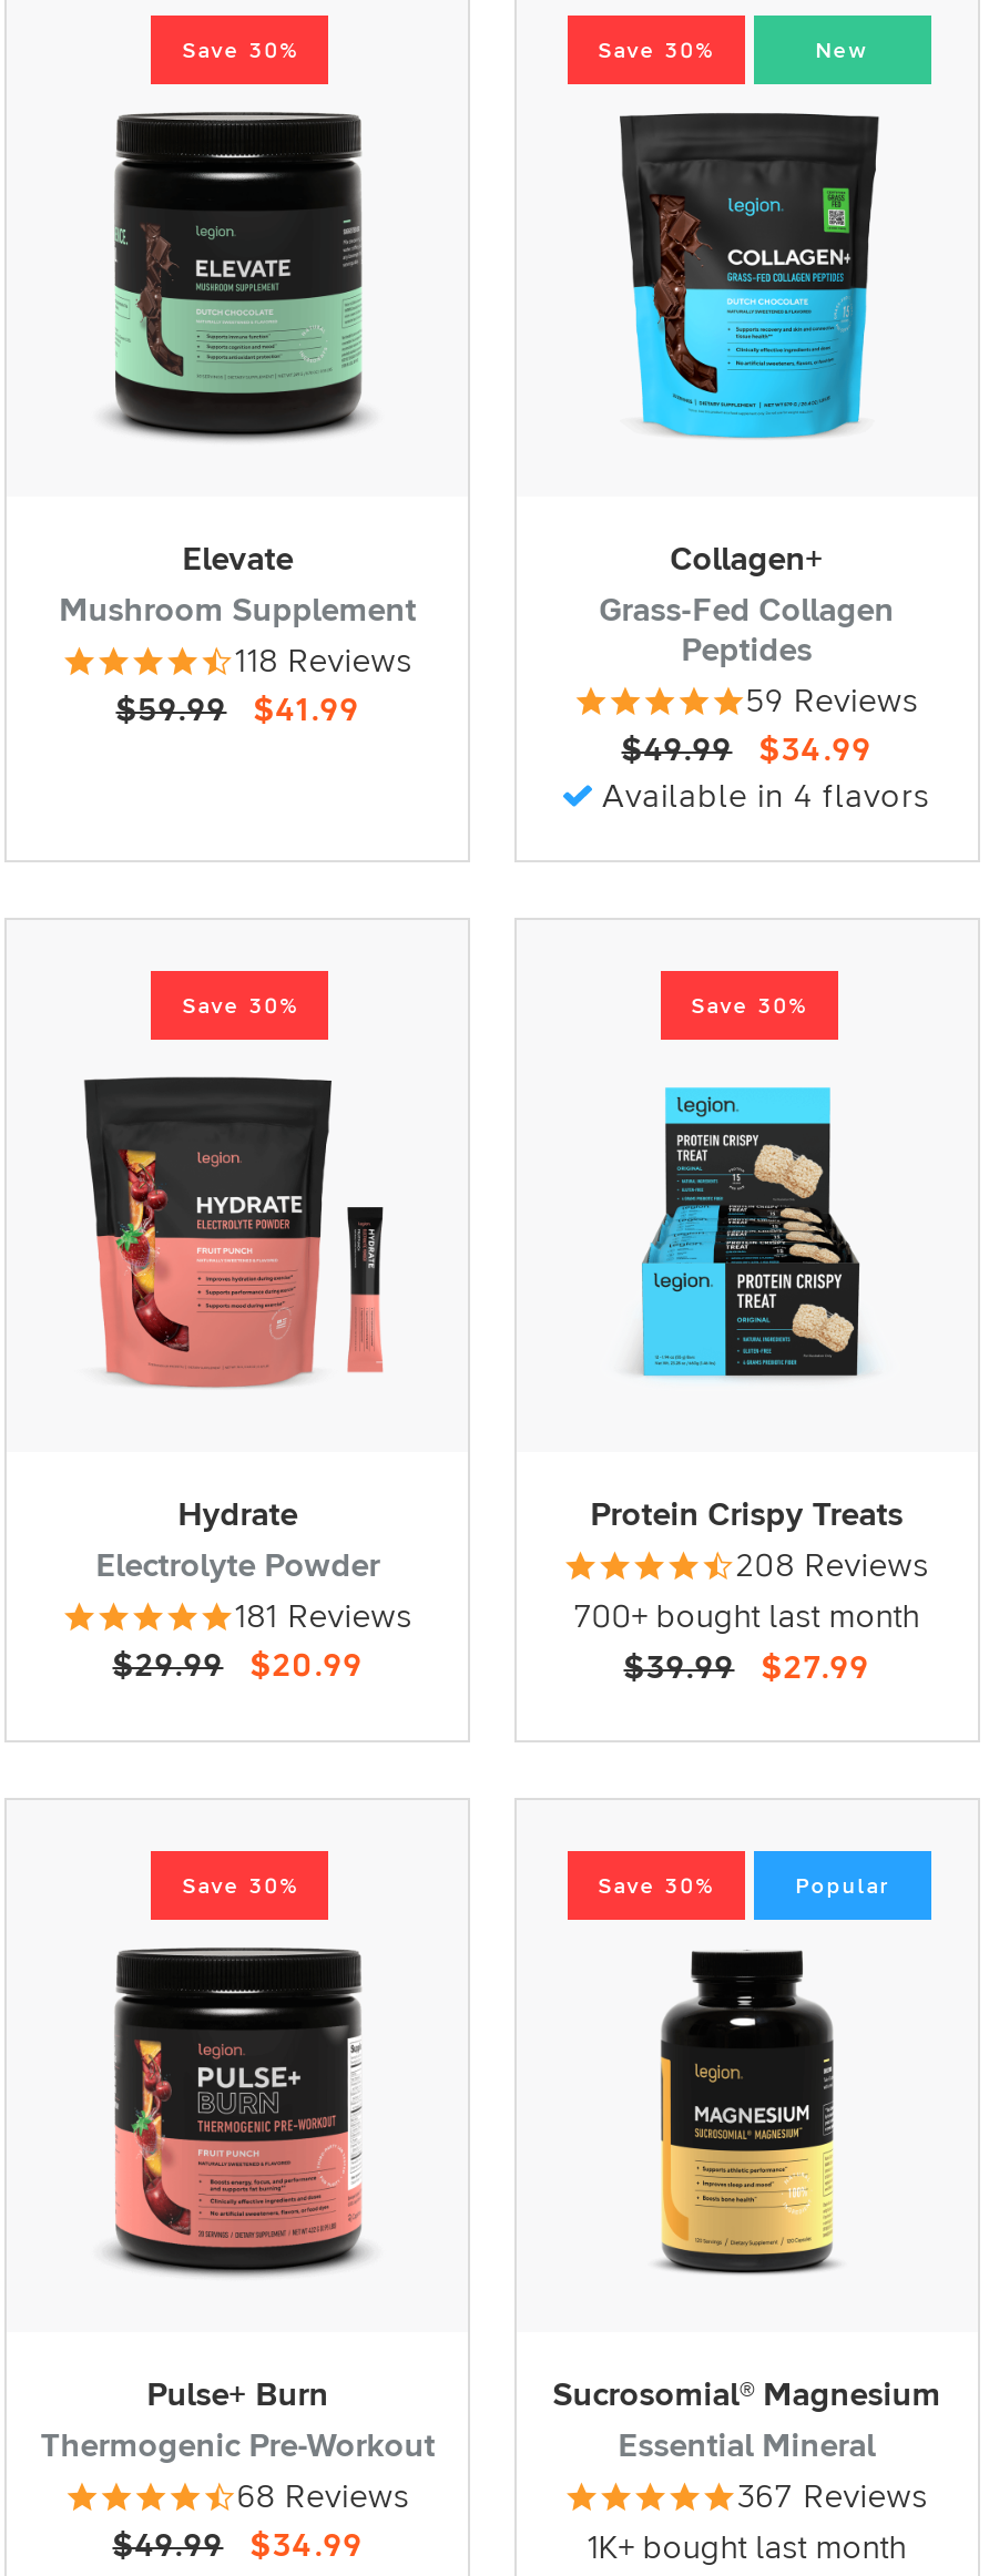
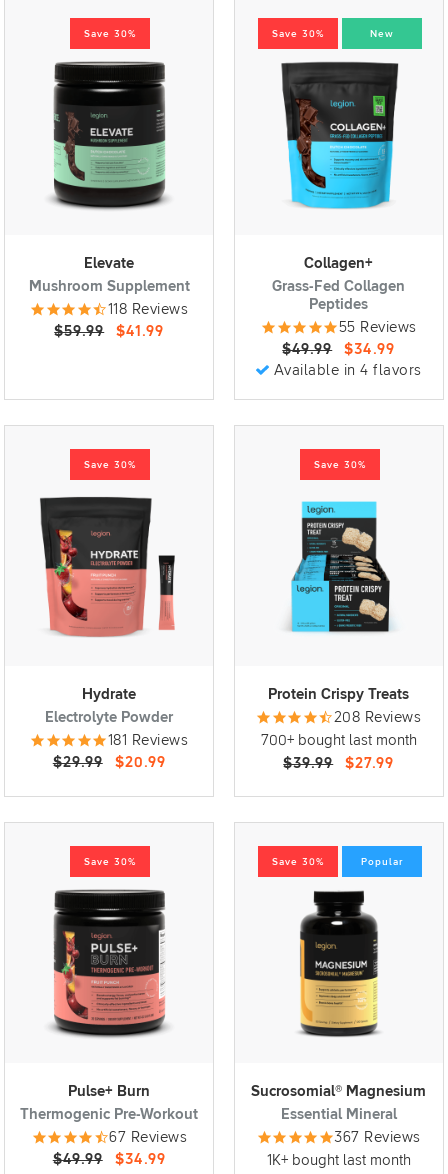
[746,686,919,719] 59 Reviews -> [338,320,416,335] 55 Reviews
[237,2482,410,2515] 68 Reviews -> [109,1130,187,1145] 67 Reviews

